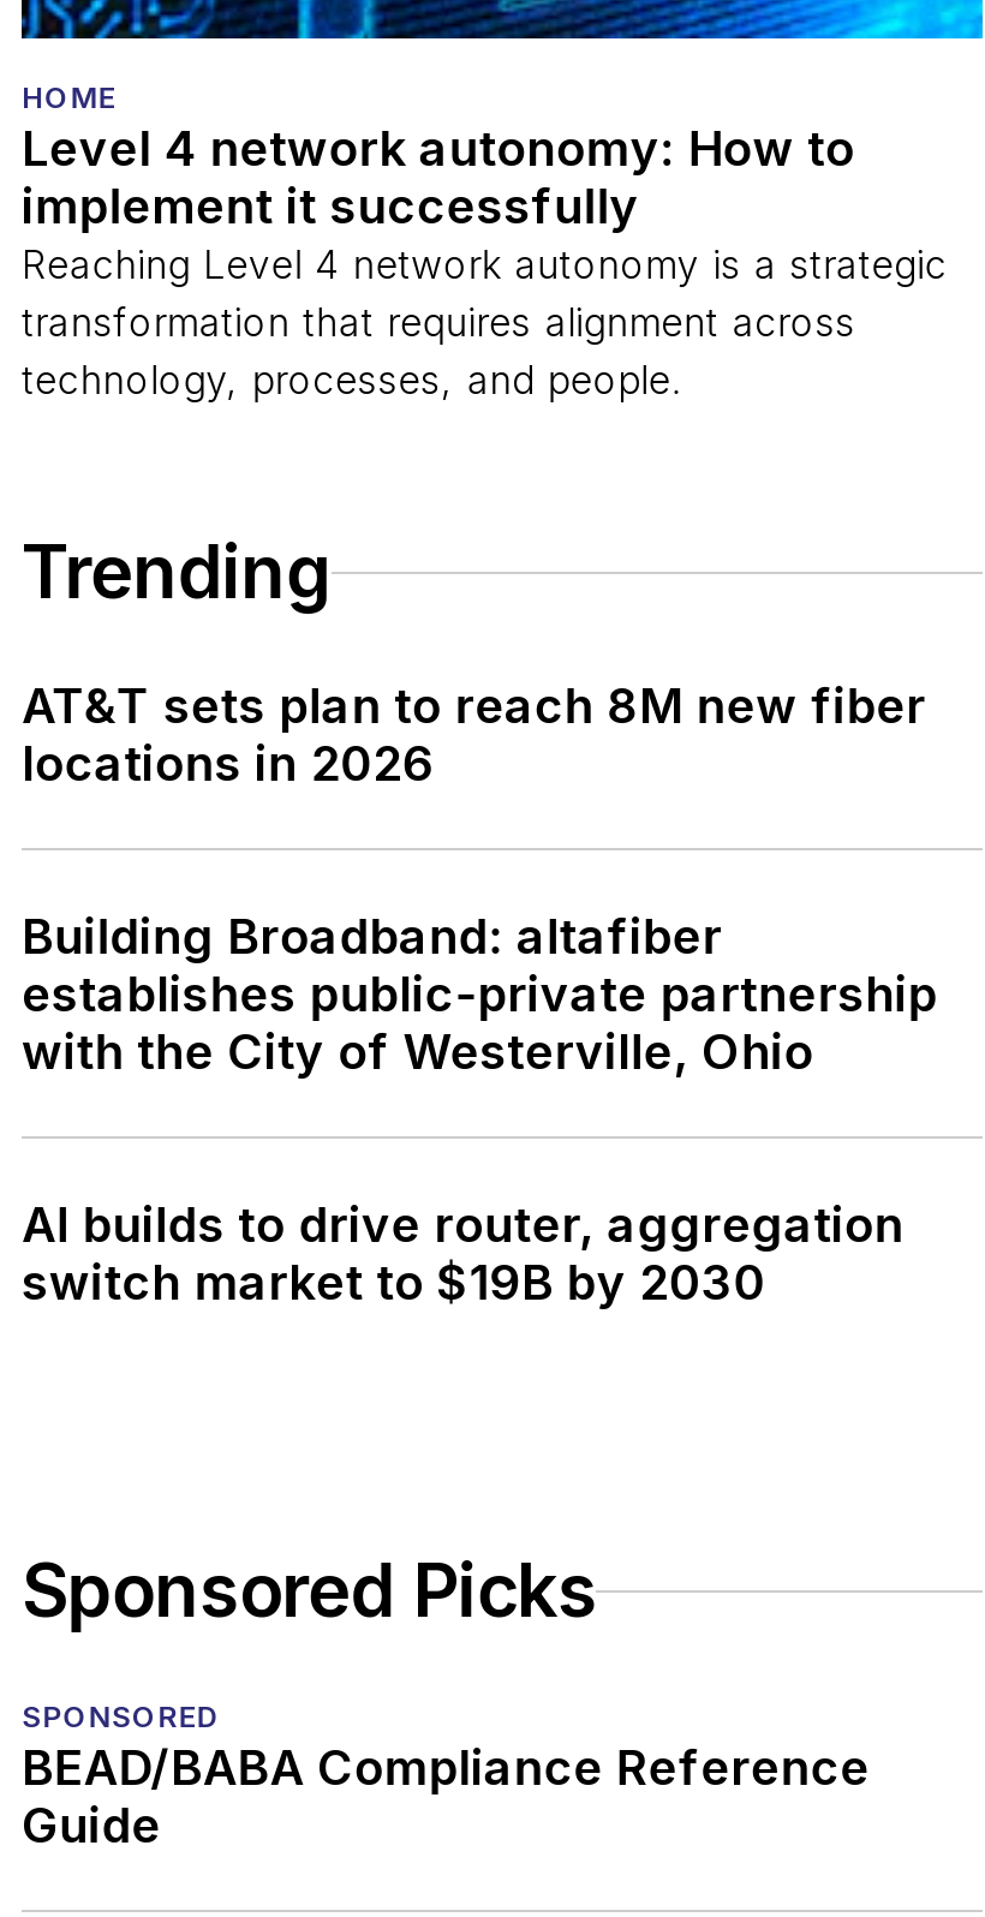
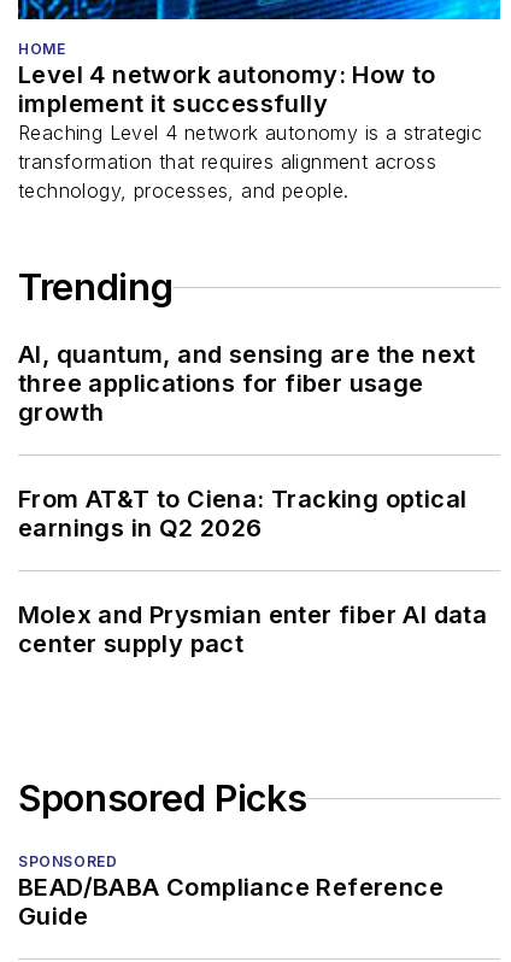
[22,678,926,793] AT&T sets plan to reach 8M new fiber | locations in 2026 -> [18,340,476,427] AI, quantum, and sensing are the next | three applications for fiber usage | growth
[22,908,937,1081] Building Broadband: altafiber | establishes public-private partnership | with the City of Westerville, Ohio -> [18,485,467,543] From AT&T to Ciena: Tracking optical | earnings in Q2 2026
[22,1197,904,1312] AI builds to drive router, aggregation | switch market to $19B by 2030 -> [18,600,487,658] Molex and Prysmian enter fiber AI data | center supply pact

